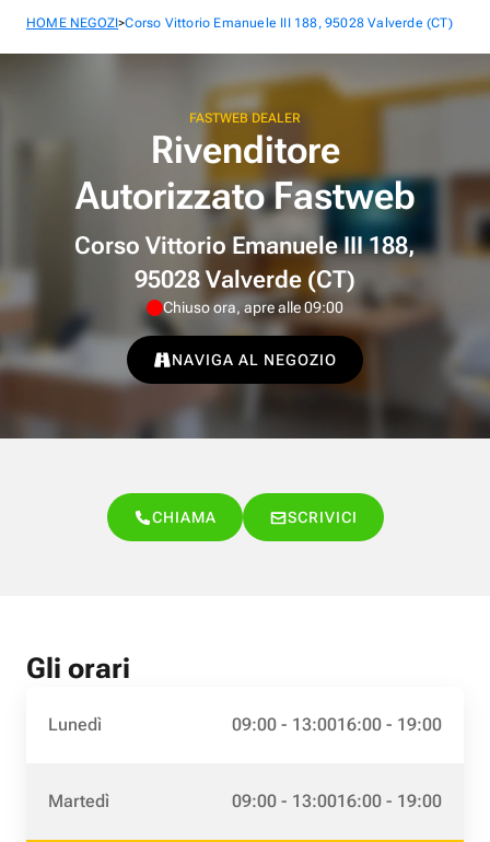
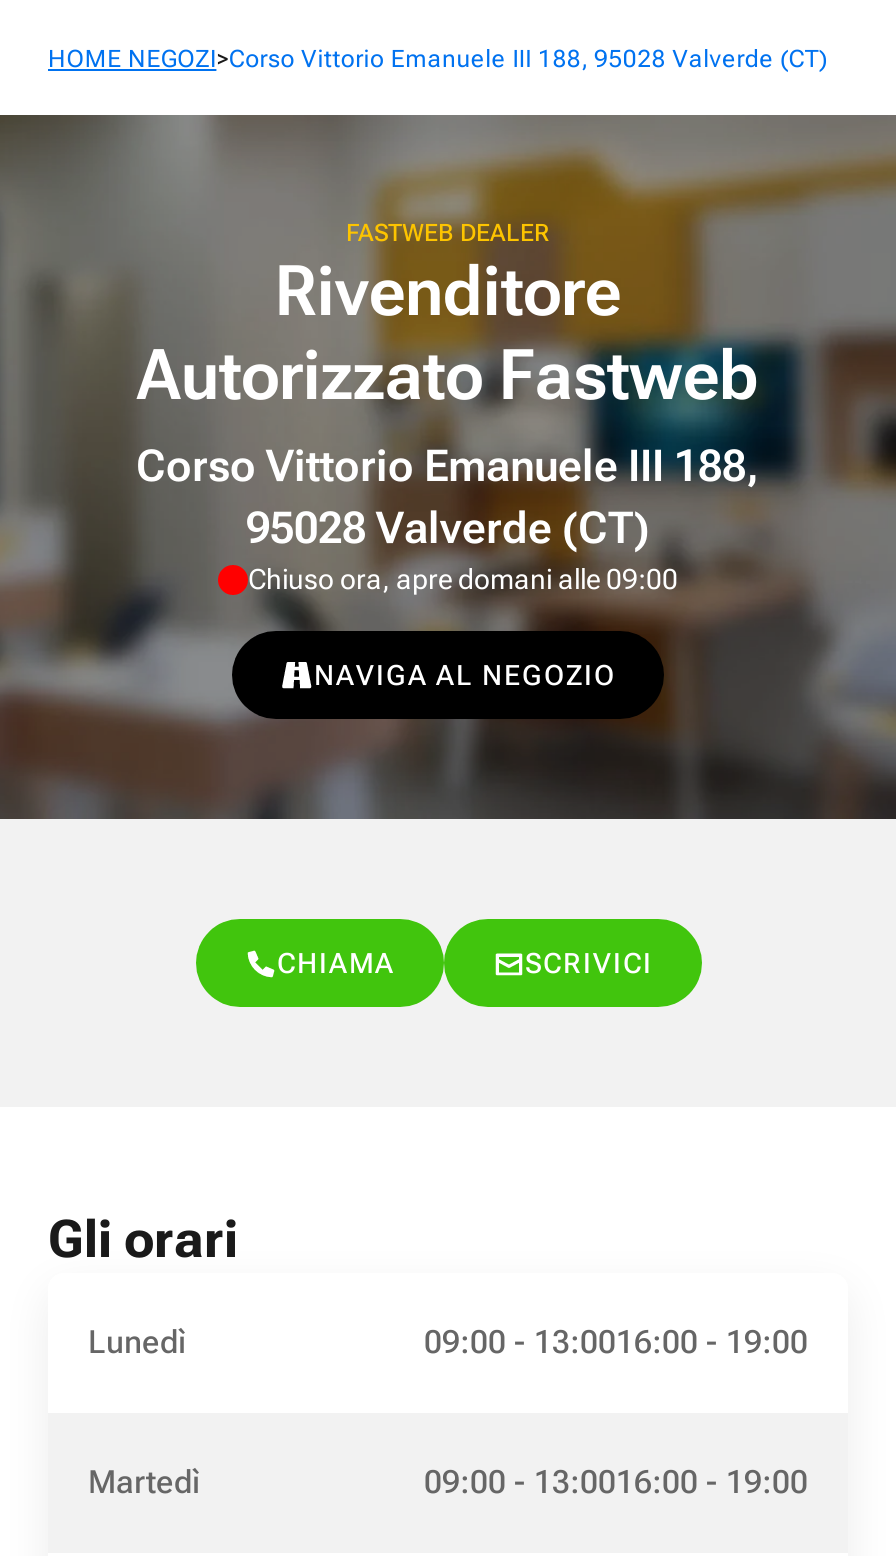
[163,299,343,316] Chiuso ora, apre alle 09:00 -> [248,563,678,595] Chiuso ora, apre domani alle 09:00

